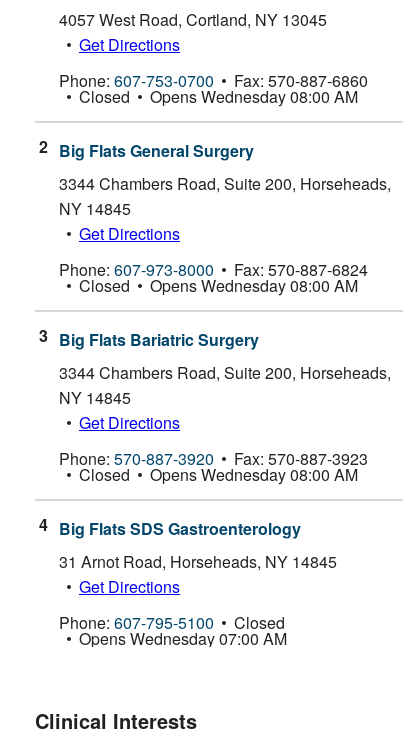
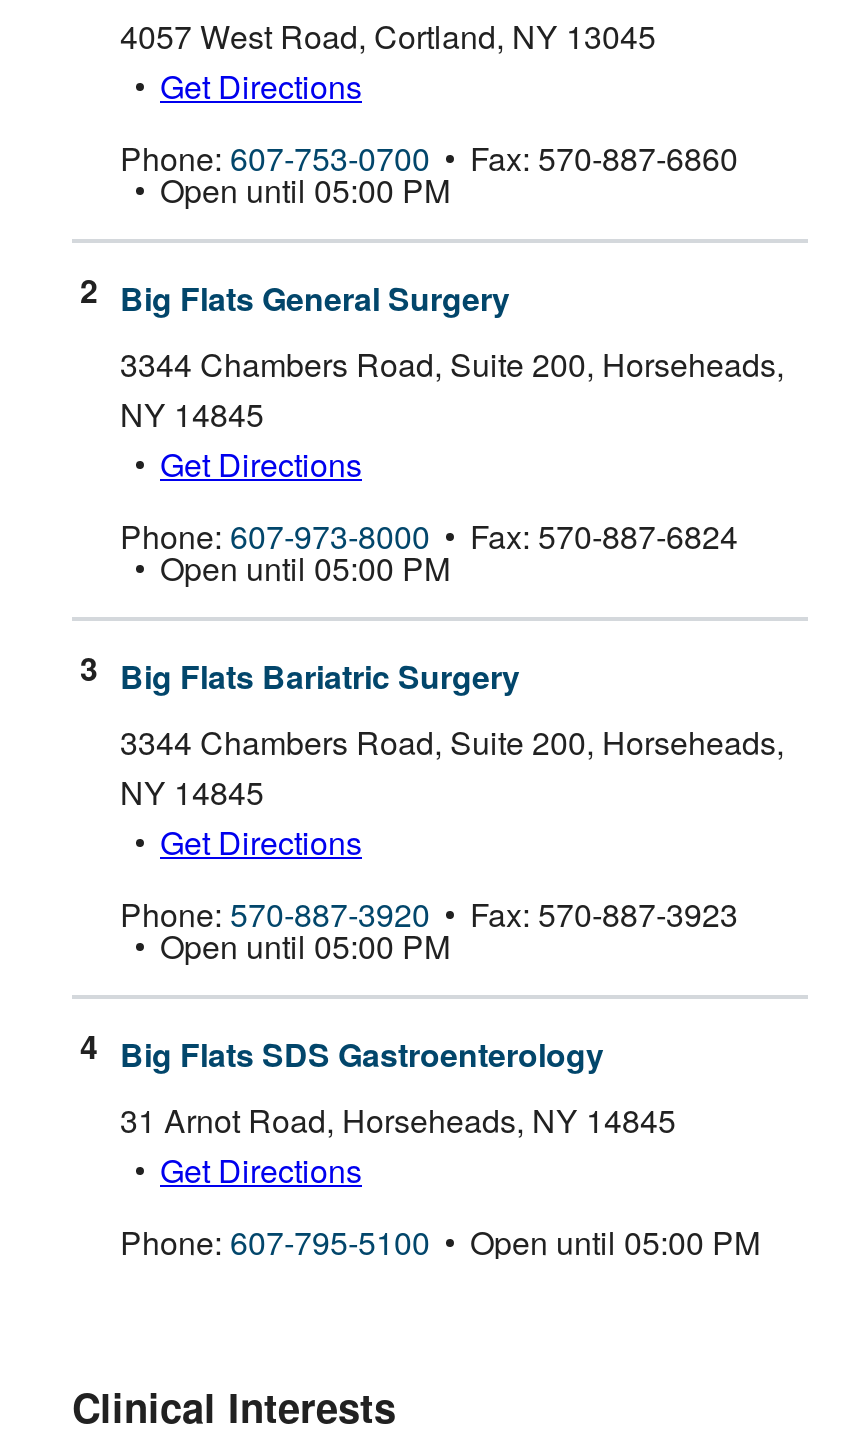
[79,84,358,107] Closed | Opens Wednesday 08:00 AM -> [160,166,450,212] Open until 05:00 PM
[79,273,358,296] Closed | Opens Wednesday 08:00 AM -> [160,544,450,590] Open until 05:00 PM
[79,462,358,485] Closed | Opens Wednesday 08:00 AM -> [160,922,450,968] Open until 05:00 PM
[79,610,287,649] Closed | Opens Wednesday 07:00 AM -> [470,1218,760,1264] Open until 05:00 PM

